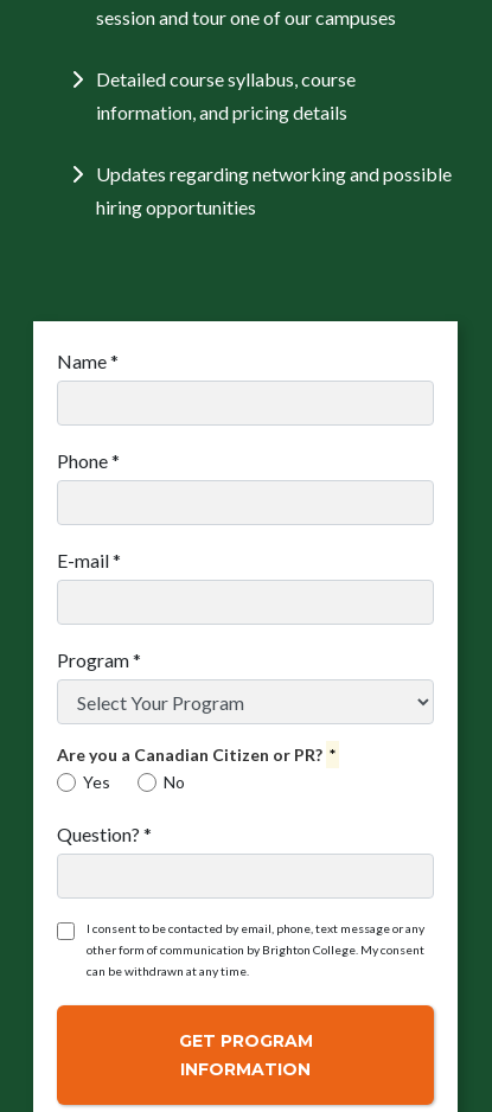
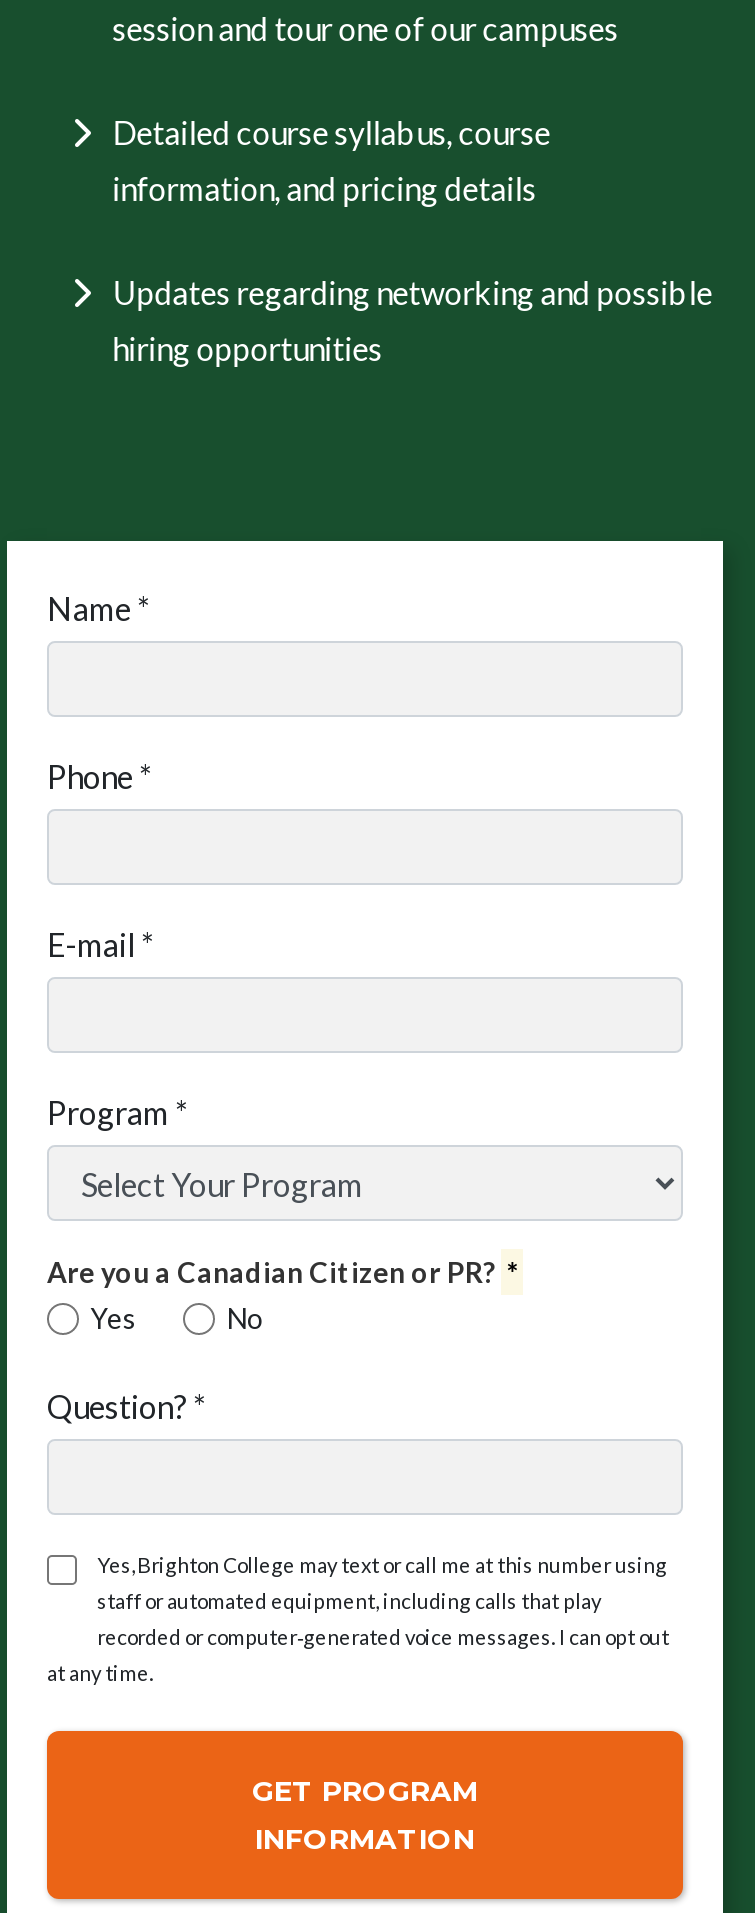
[87,921,424,978] I consent to be contacted by email, phone, text message or any | other form of communication by Brighton College. My consent | can be withdrawn at any time. -> [47,1552,669,1684] Yes, Brighton College may text or call me at this number using | staff or automated equipment, including calls that play | recorded or computer‑generated voice messages. I can opt out | at any time.

